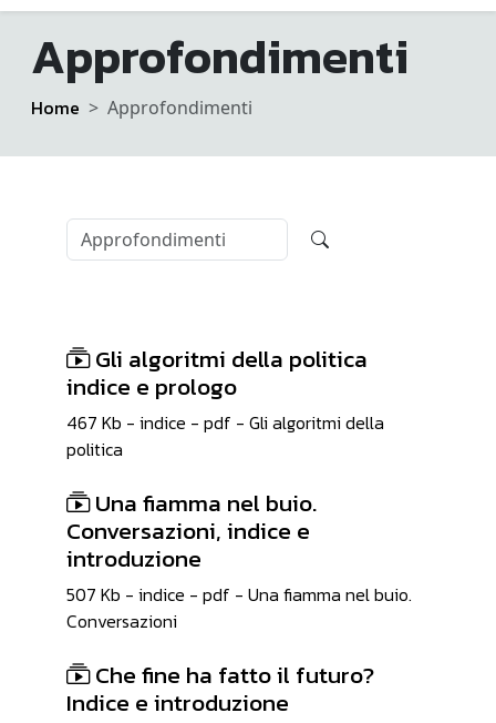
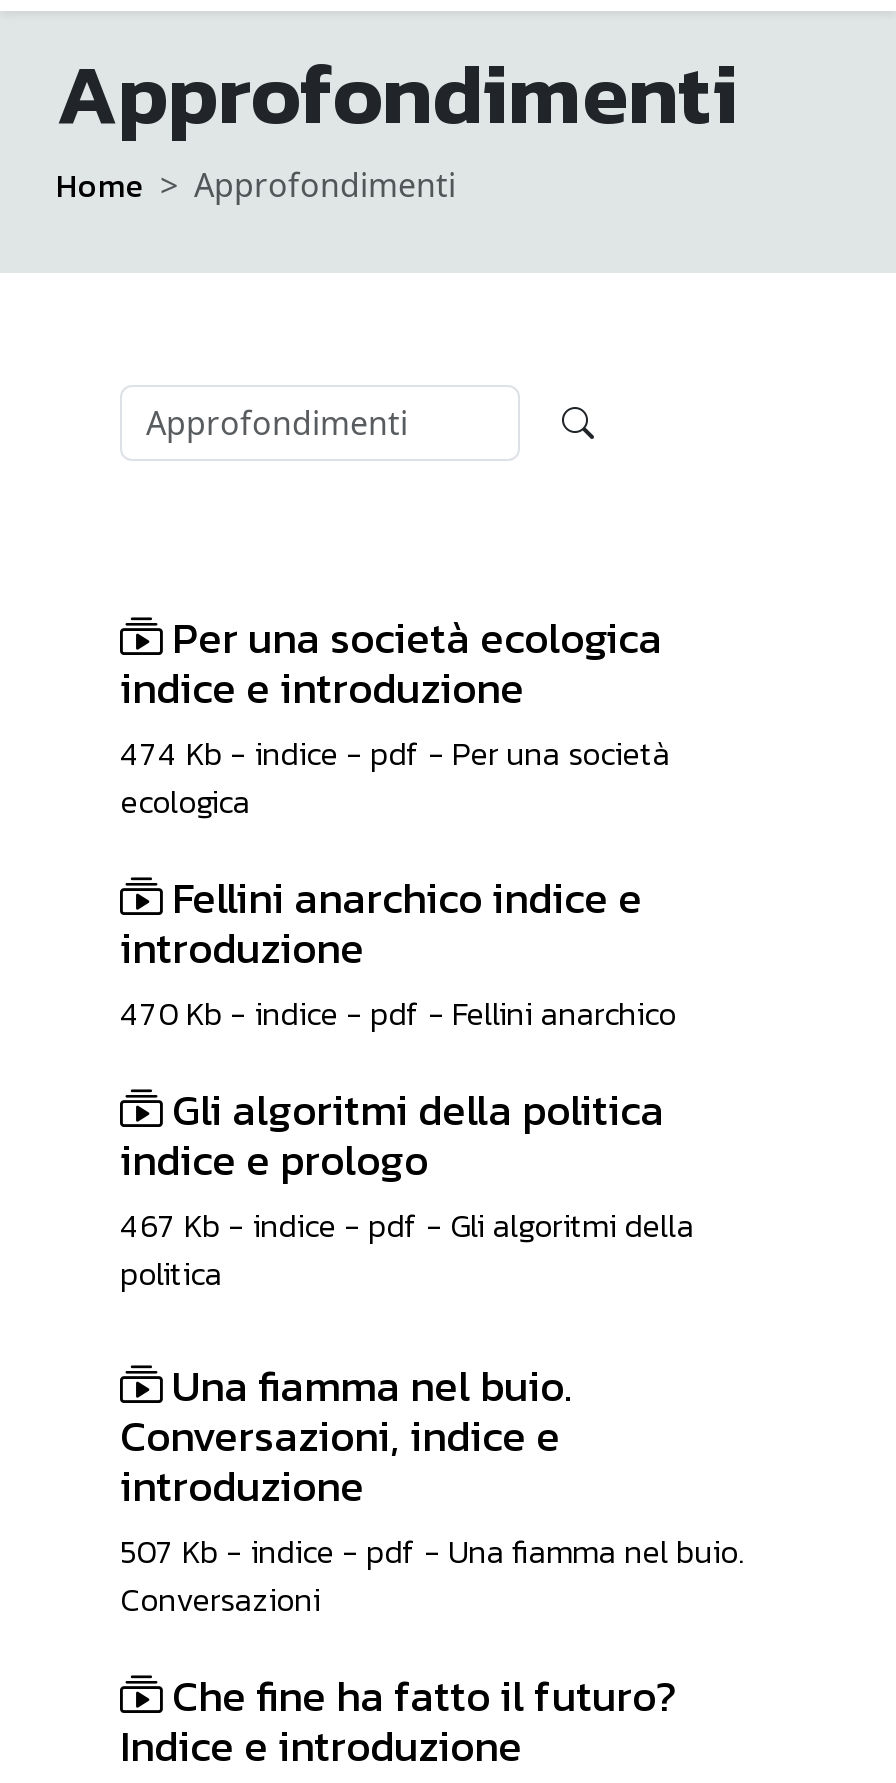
none -> [120,608,676,1038] Per una società ecologica | indice e introduzione | 474 Kb - indice - pdf - Per una società | ecologica | Fellini anarchico indice e | introduzione | 470 Kb - indice - pdf - Fellini anarchico

